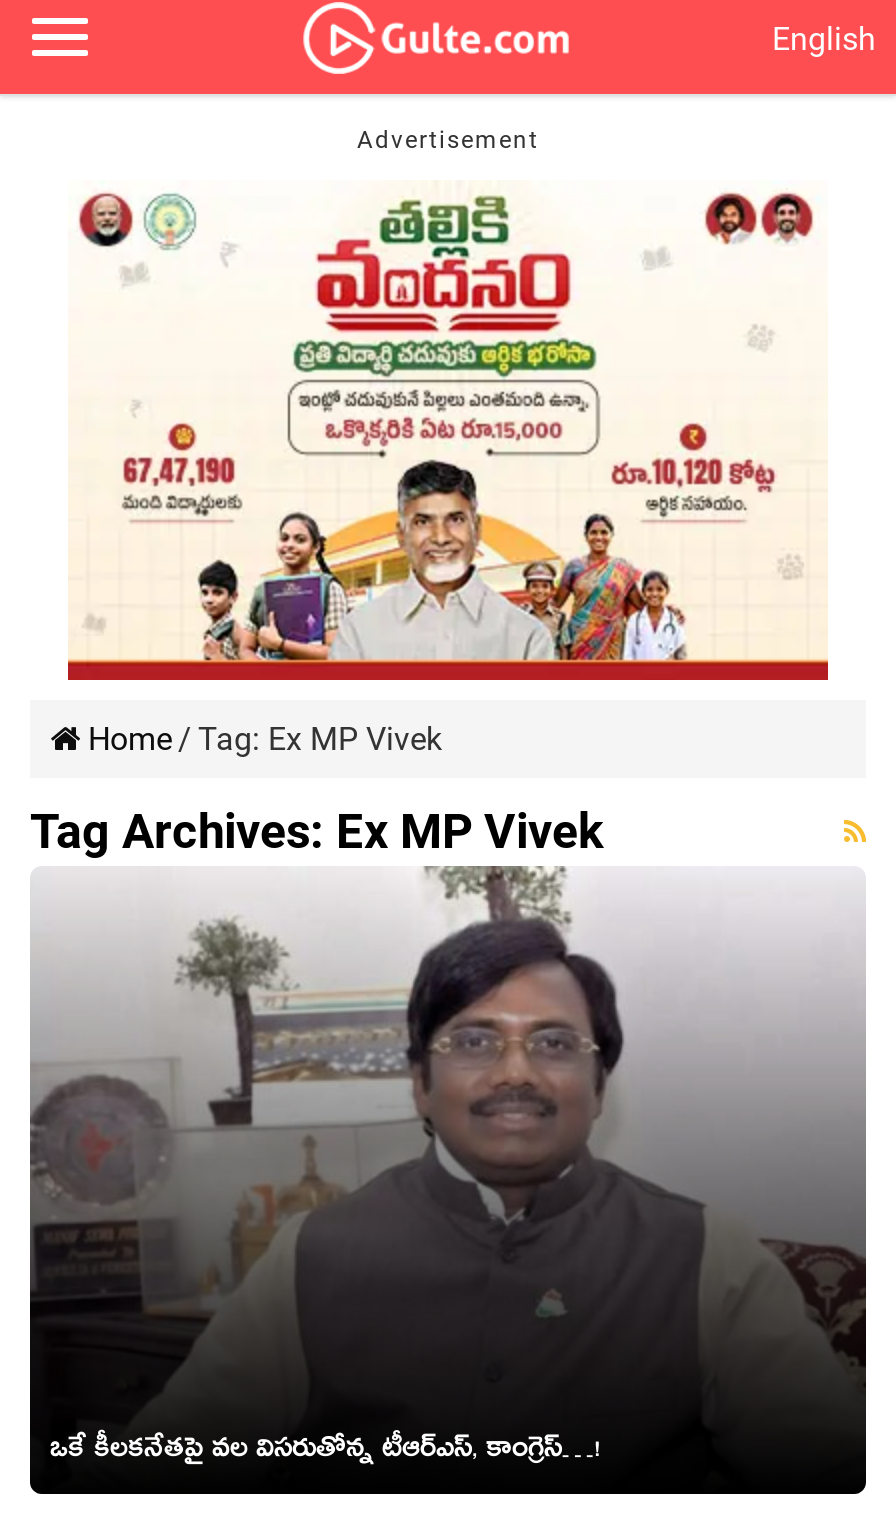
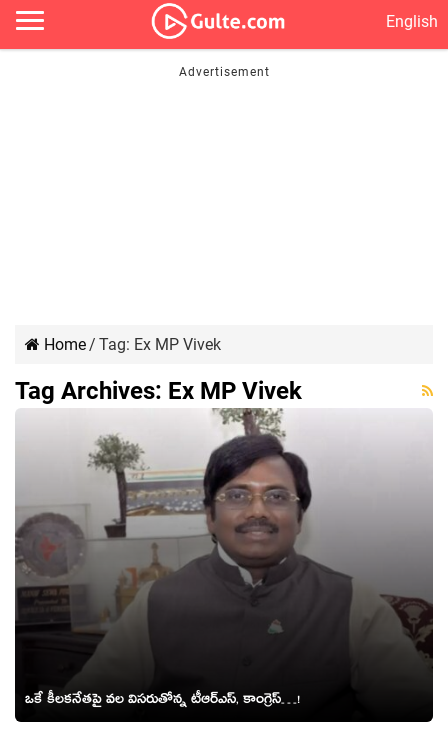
[66,190,830,682] [image] -> none

